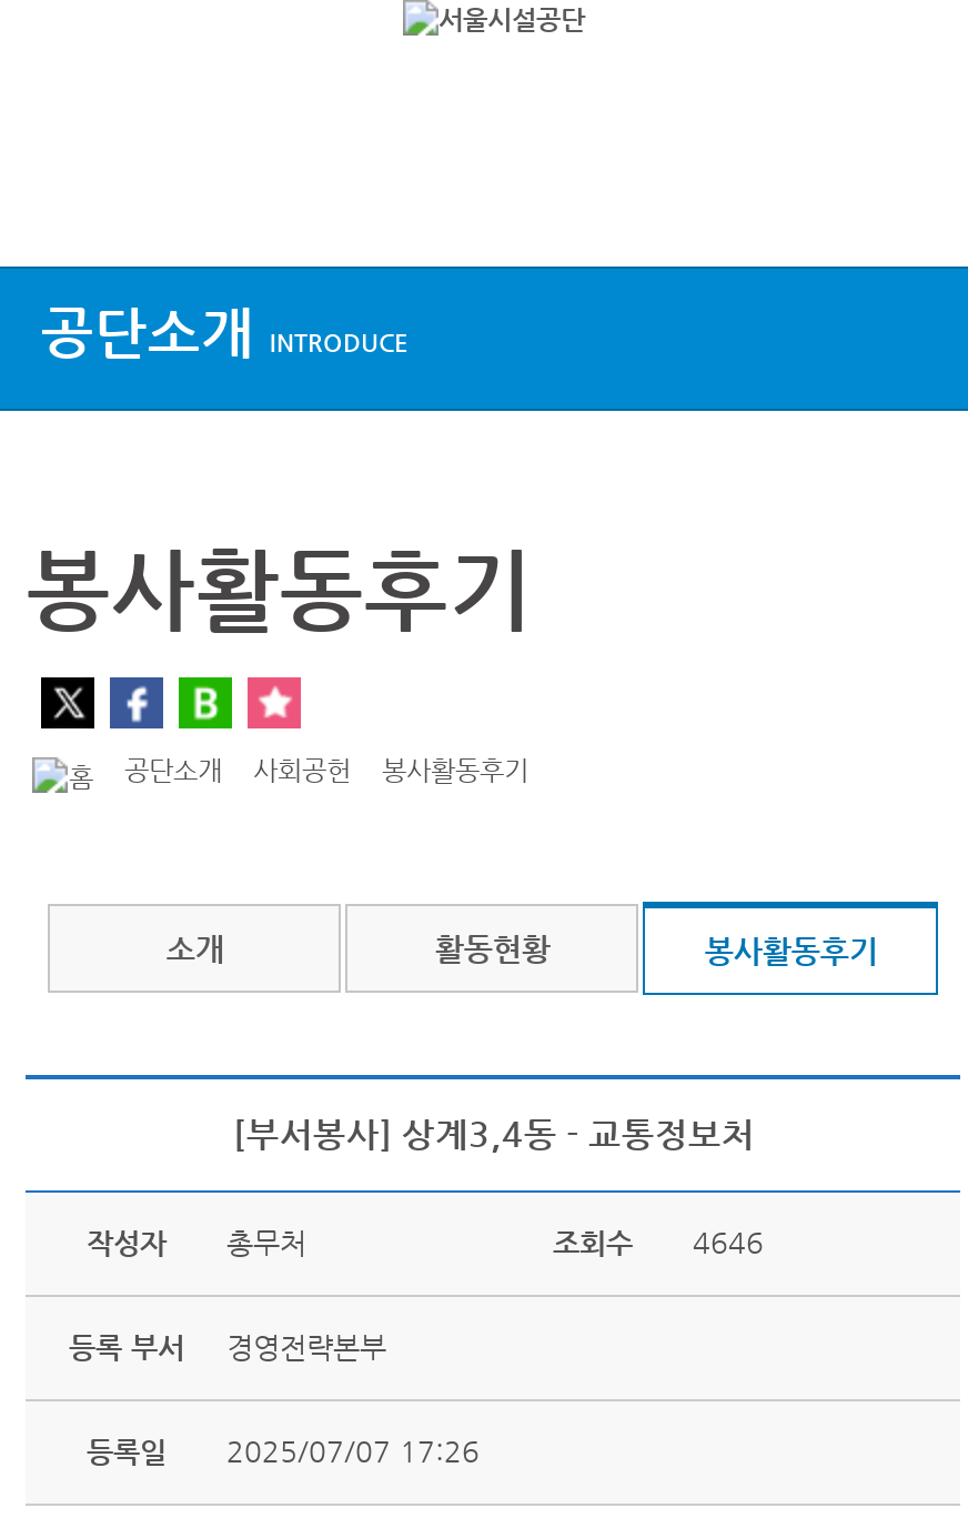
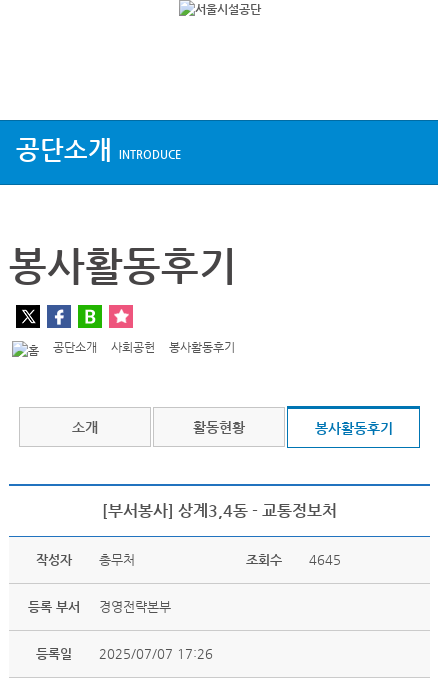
[553,1226,764,1259] 조회수 4646 -> [246,552,341,567] 조회수 4645

